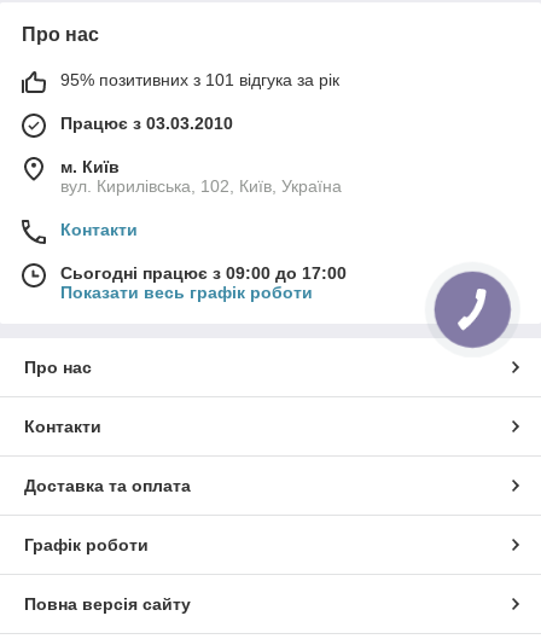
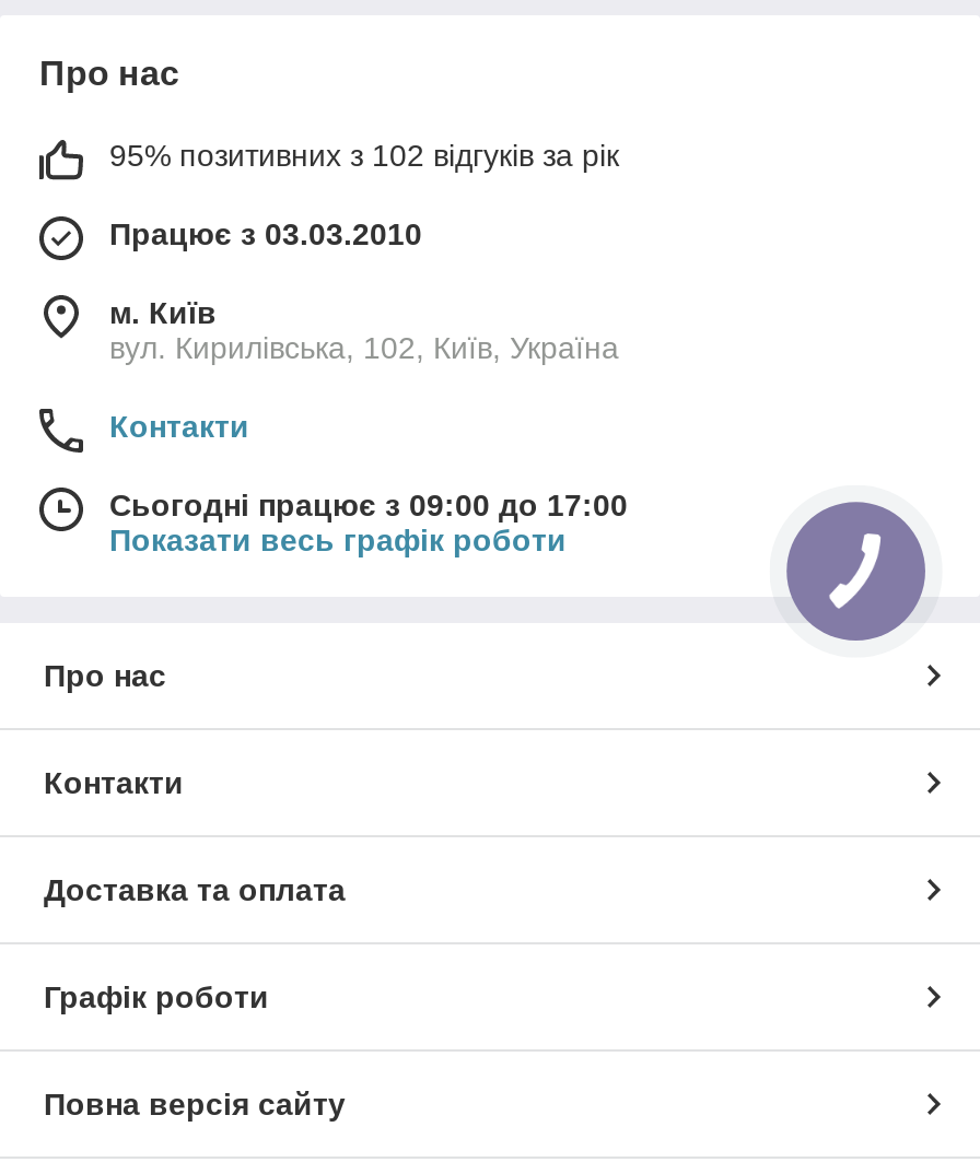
[60,70,339,89] 95% позитивних з 101 відгука за рік -> [109,138,619,172] 95% позитивних з 102 відгуків за рік

